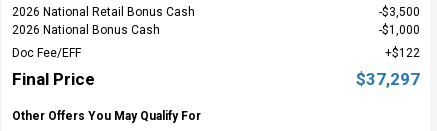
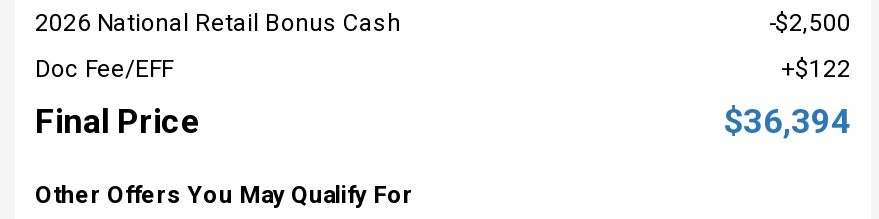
[12,4,420,36] $3,500 | 2026 National Bonus Cash | $1,000 -> [775,9,851,37] $2,500
[356,68,420,88] $37,297 -> [723,101,851,141] $36,394

